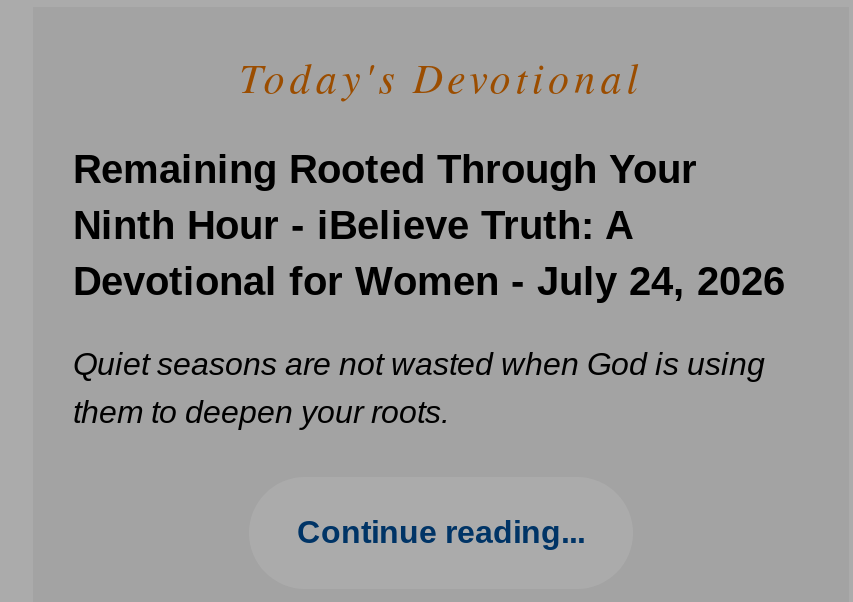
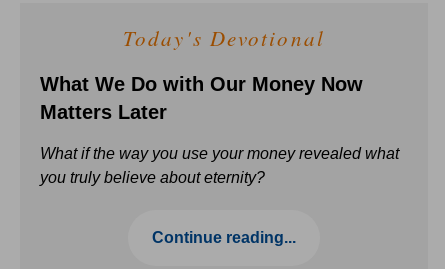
[73,147,785,303] Remaining Rooted Through Your | Ninth Hour - iBelieve Truth: A | Devotional for Women - July 24, 2026 -> [40,73,363,123] What We Do with Our Money Now | Matters Later
[73,347,765,429] Quiet seasons are not wasted when God is using | them to deepen your roots. -> [40,145,399,186] What if the way you use your money revealed what | you truly believe about eternity?

